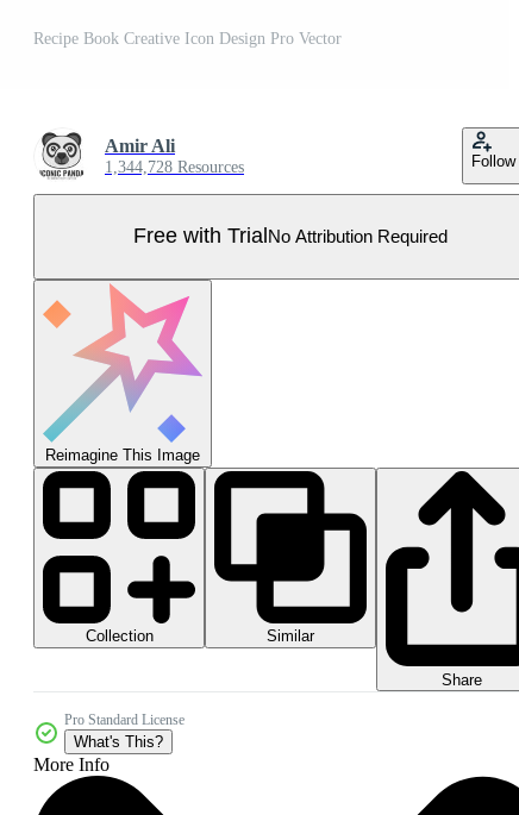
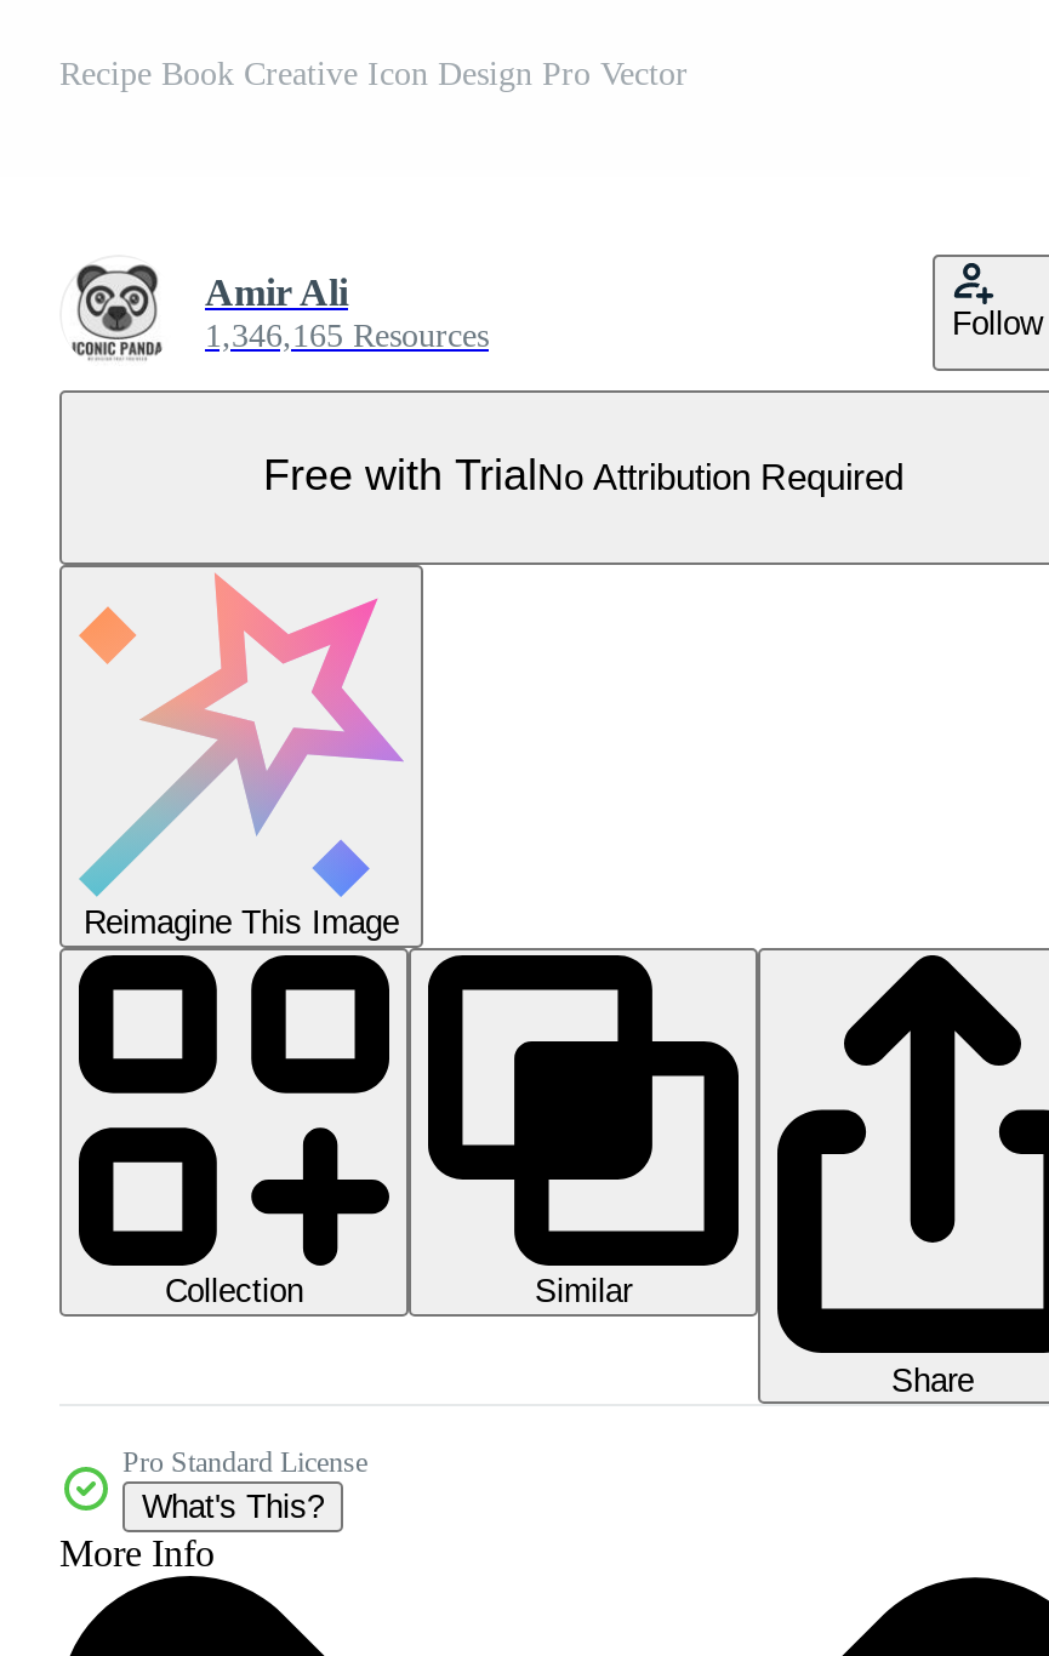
[105,158,244,176] 1,344,728 Resources -> [205,317,489,354] 1,346,165 Resources

